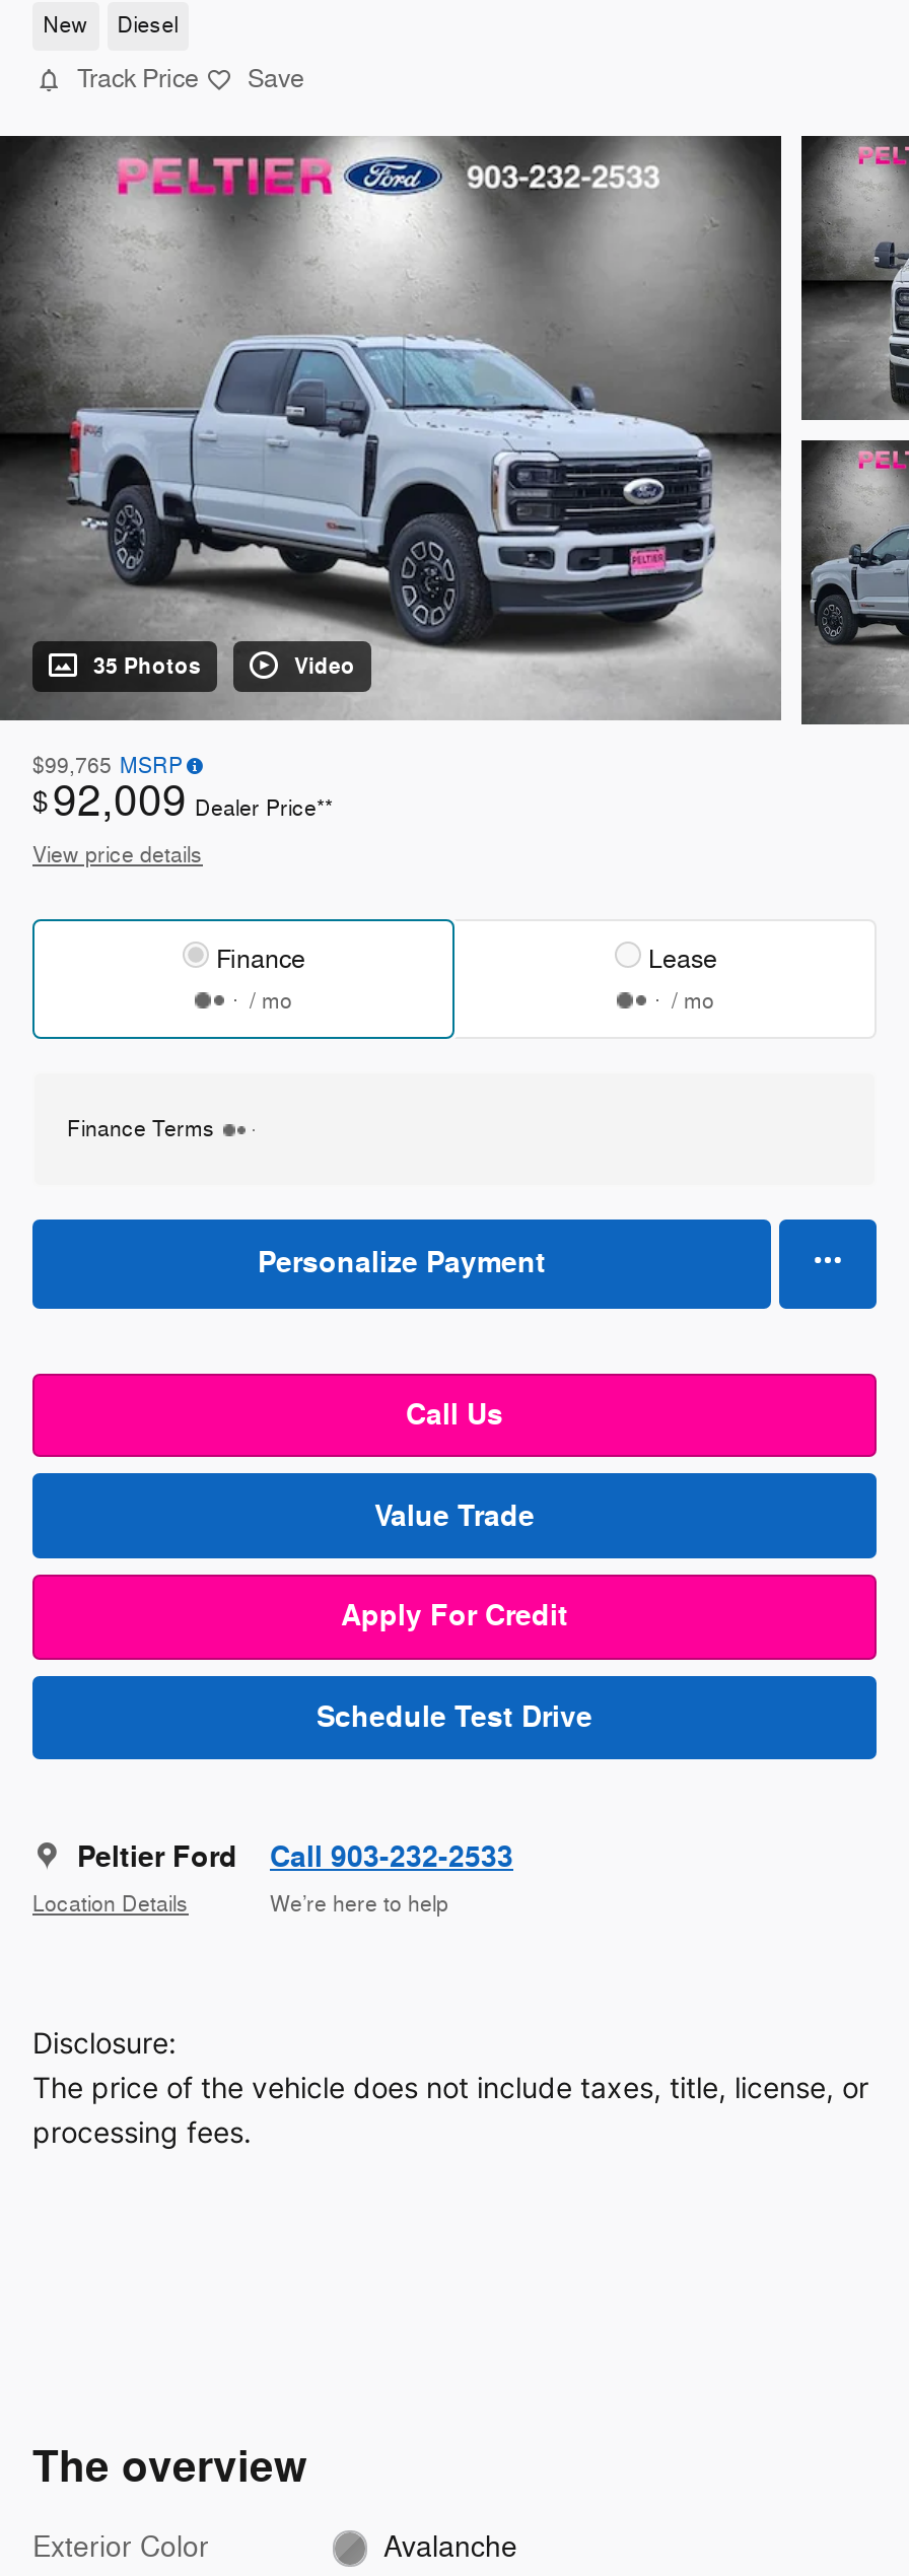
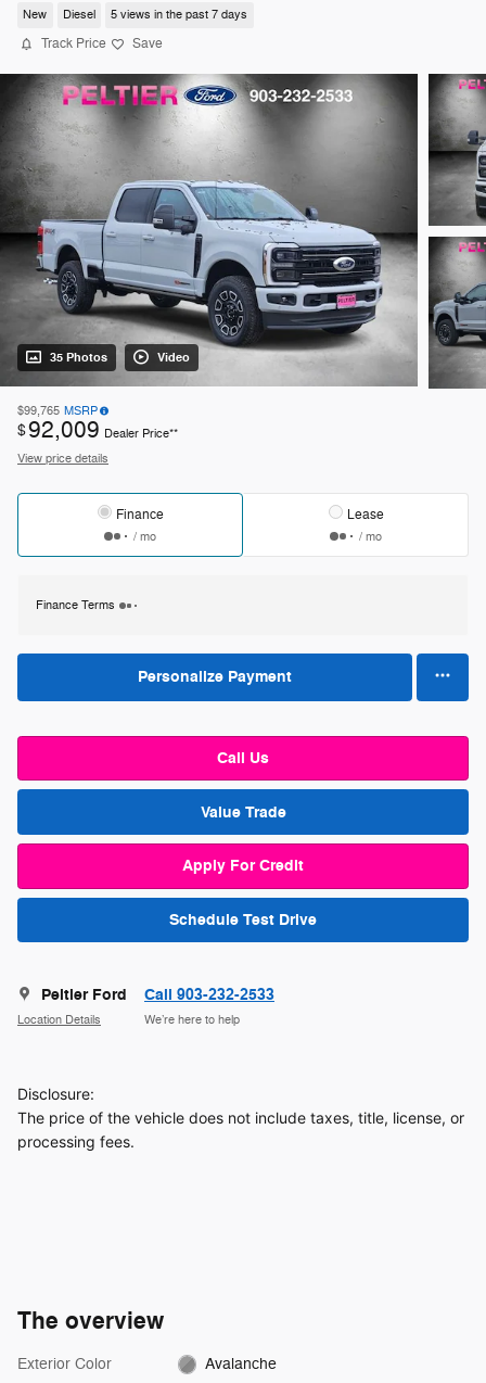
none -> [111,8,248,22] 5 views in the past 7 days

